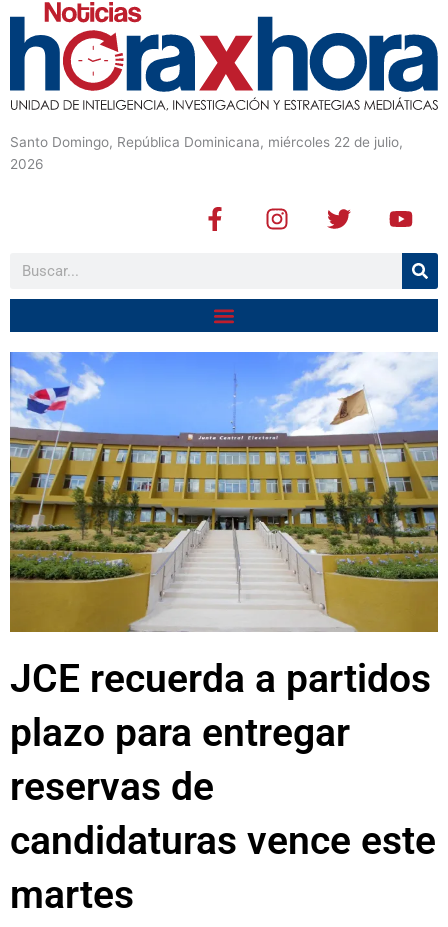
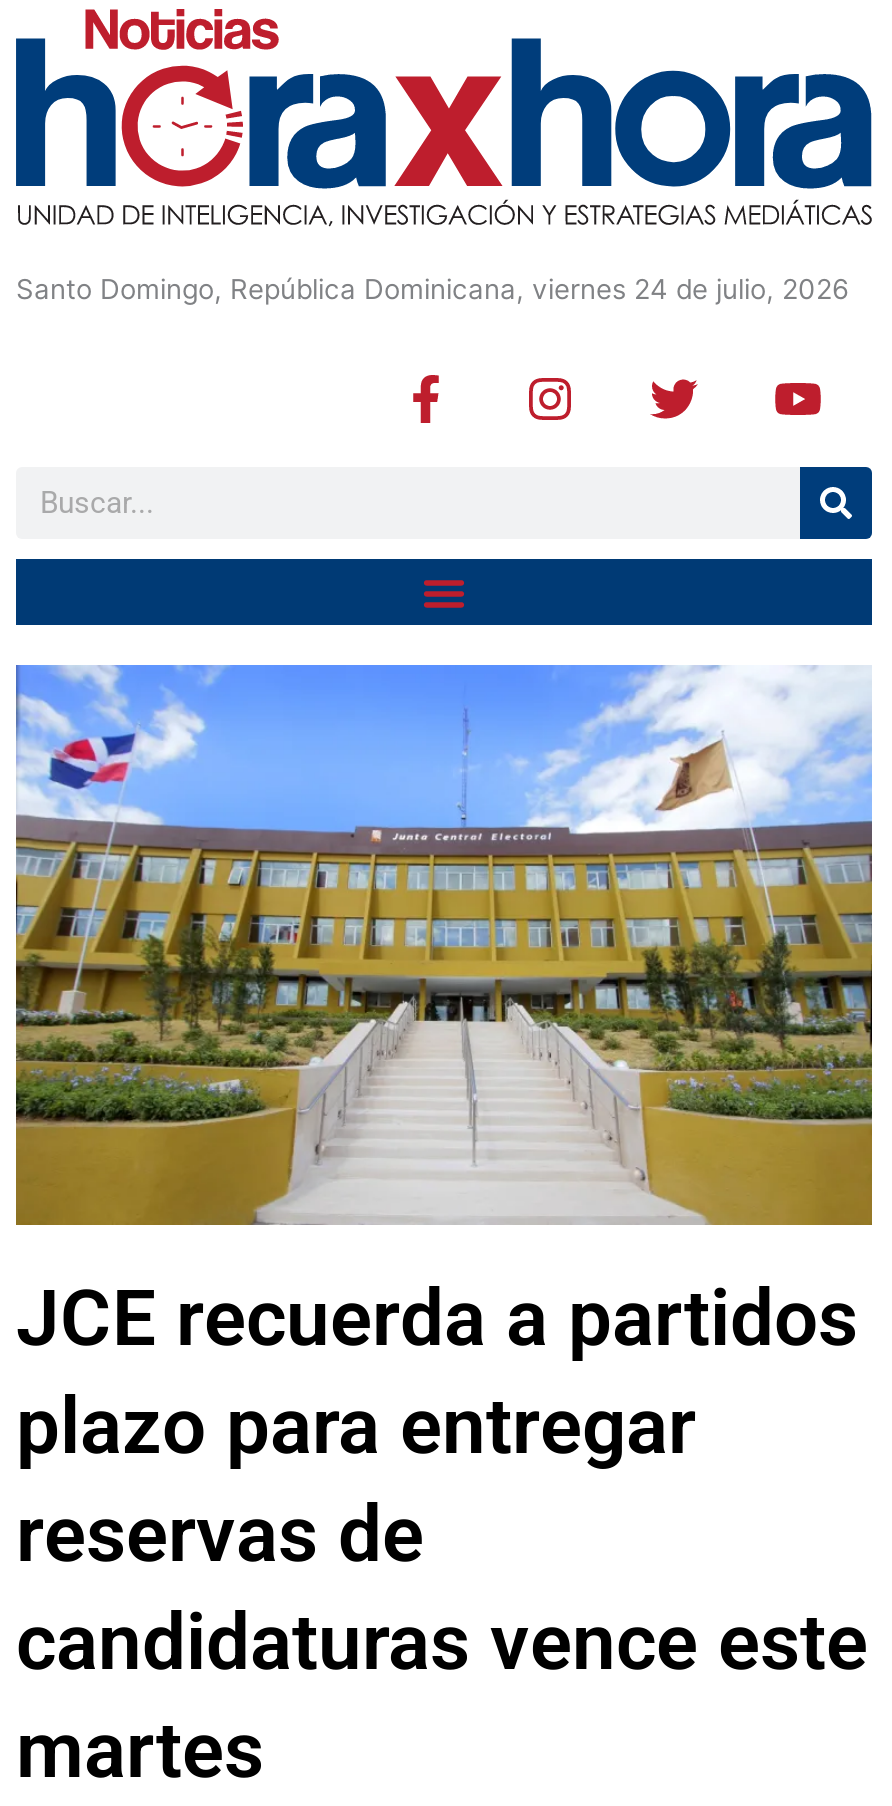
[10,134,403,172] Santo Domingo, República Dominicana, miércoles 22 de julio, | 2026 -> [16,273,850,305] Santo Domingo, República Dominicana, viernes 24 de julio, 2026

